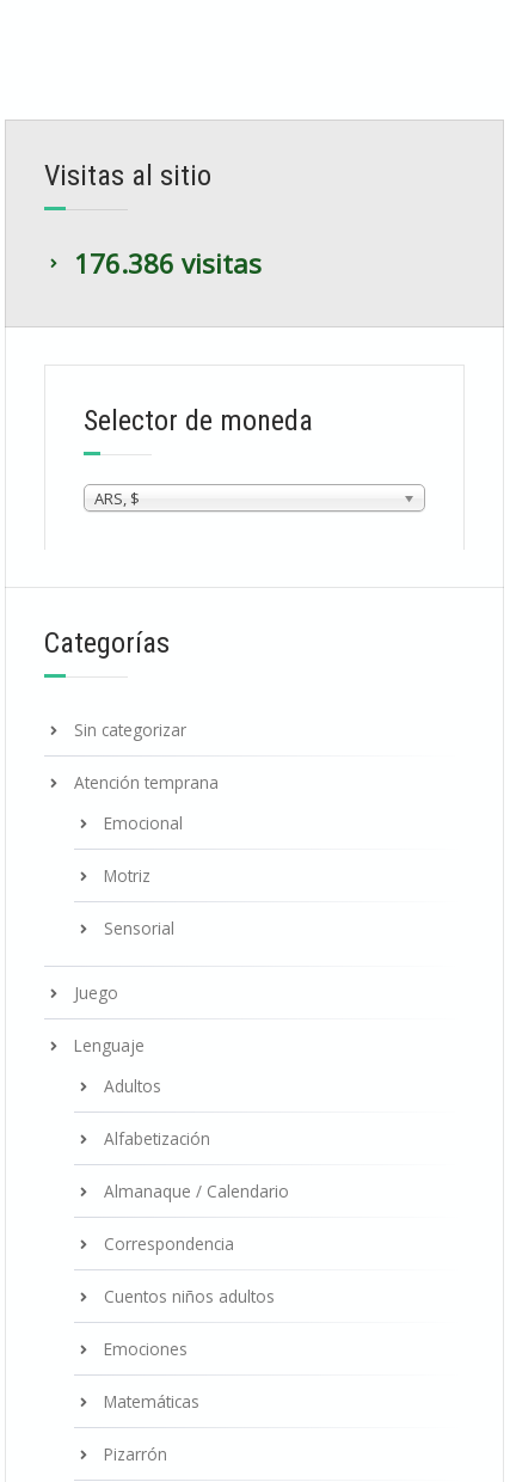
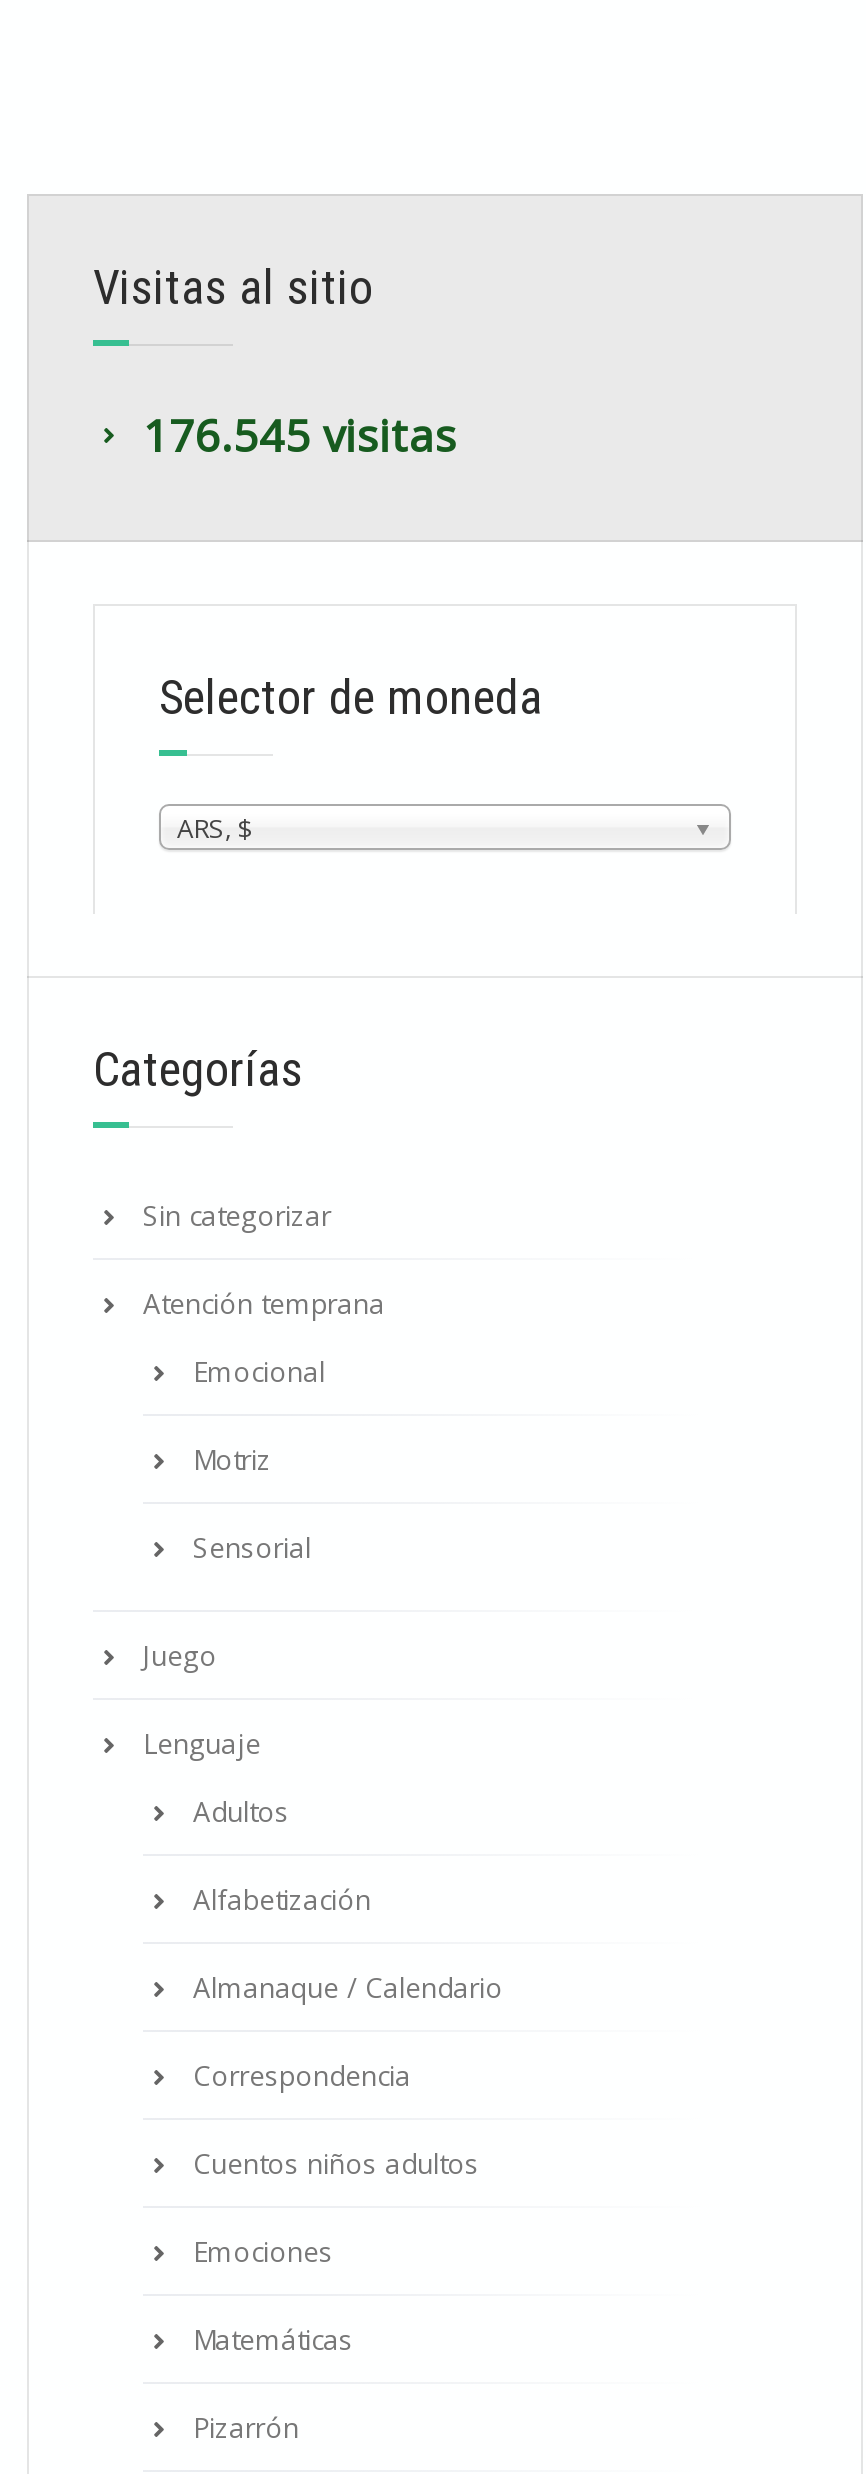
[74,245,262,281] 176.386 visitas -> [143,403,457,463] 176.545 visitas

